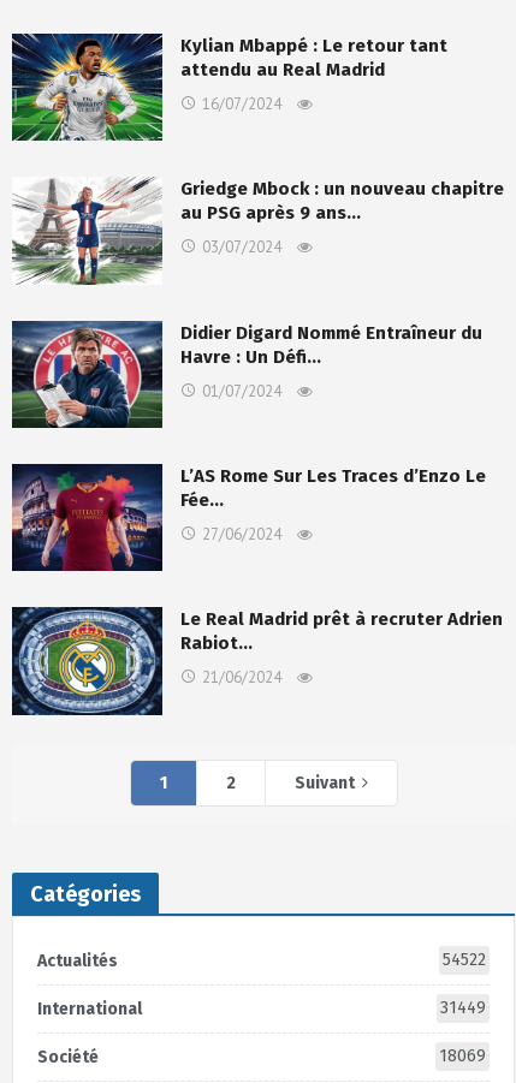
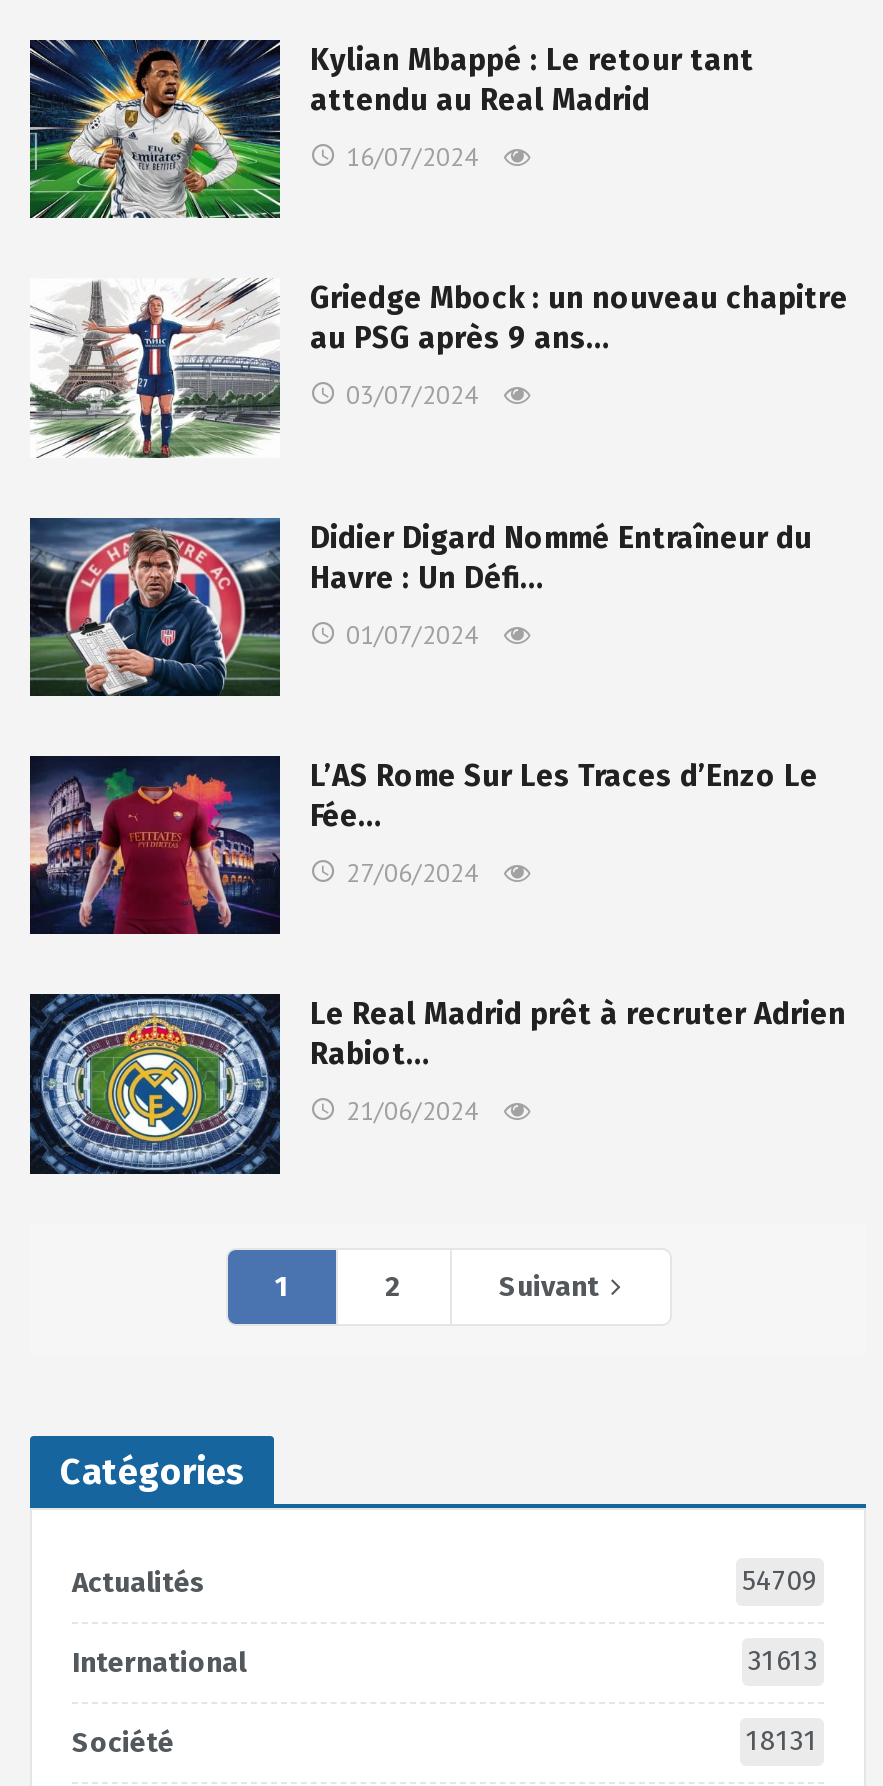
[443,949,486,970] 54522 -> [742,1564,818,1598] 54709
[440,997,486,1018] 31449 -> [748,1644,818,1678] 31613
[439,1045,486,1066] 18069 -> [746,1724,818,1758] 18131

